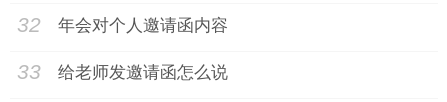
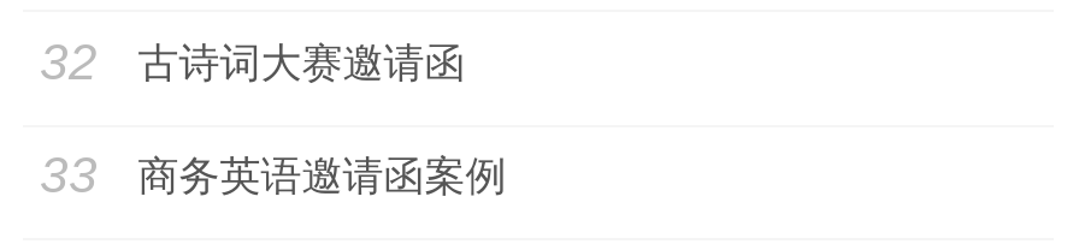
[58,16,228,35] 年会对个人邀请函内容 -> [138,40,466,86] 古诗词大赛邀请函
[58,63,228,82] 给老师发邀请函怎么说 -> [138,154,507,200] 商务英语邀请函案例

